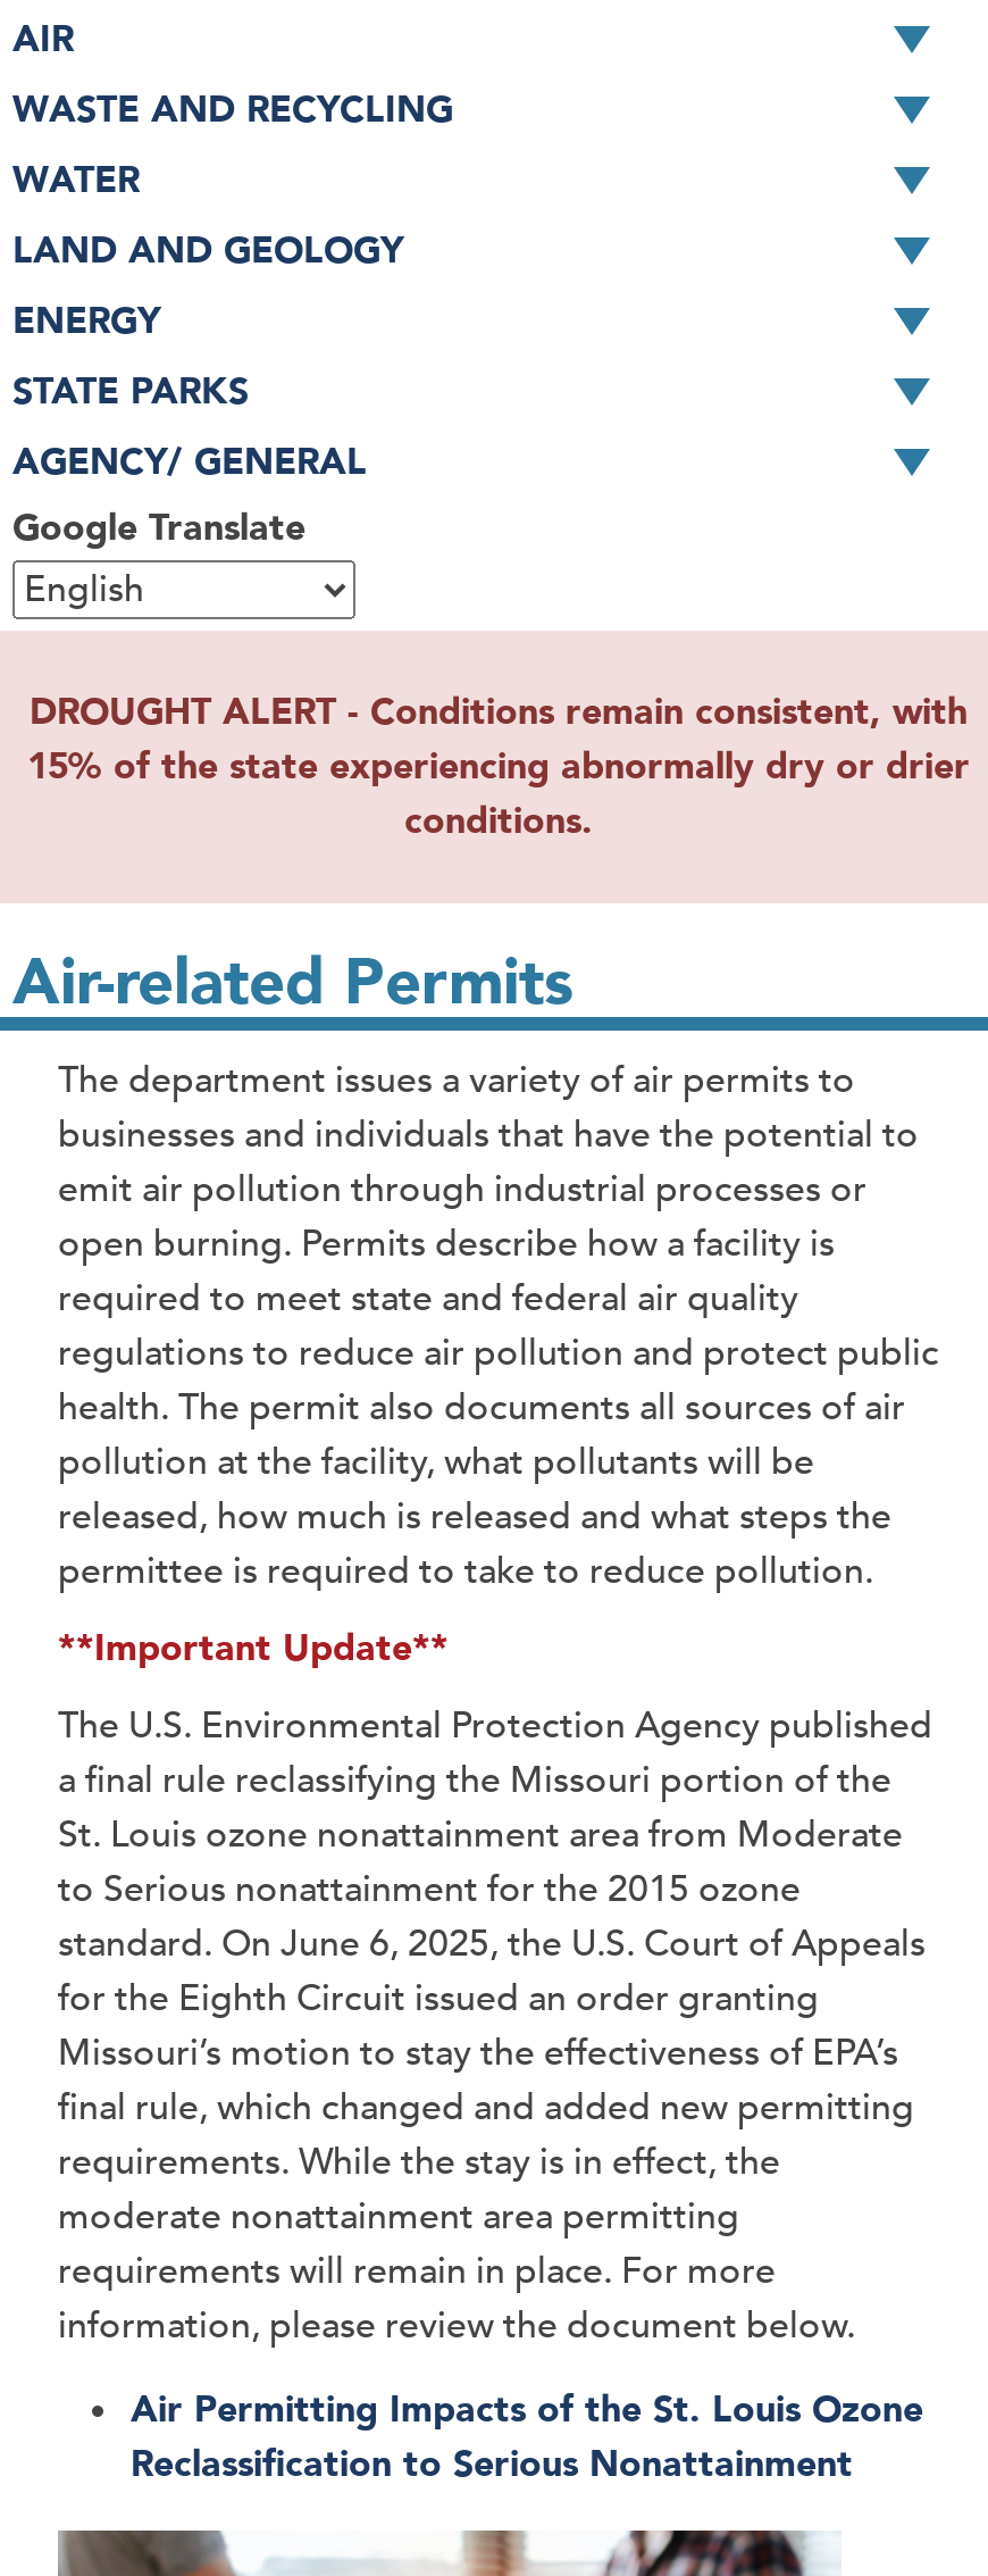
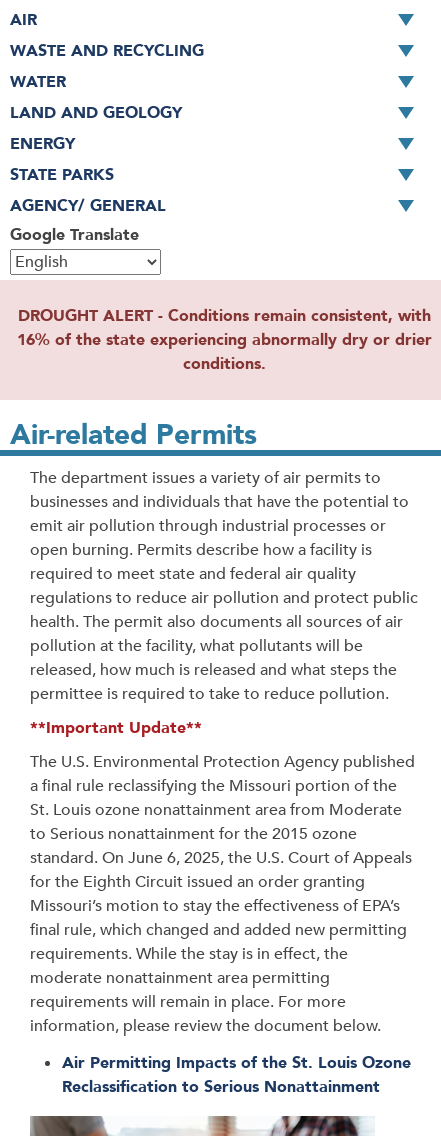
[27,742,970,792] 15% of the state experiencing abnormally dry or drier -> [16,329,431,351] 16% of the state experiencing abnormally dry or drier

